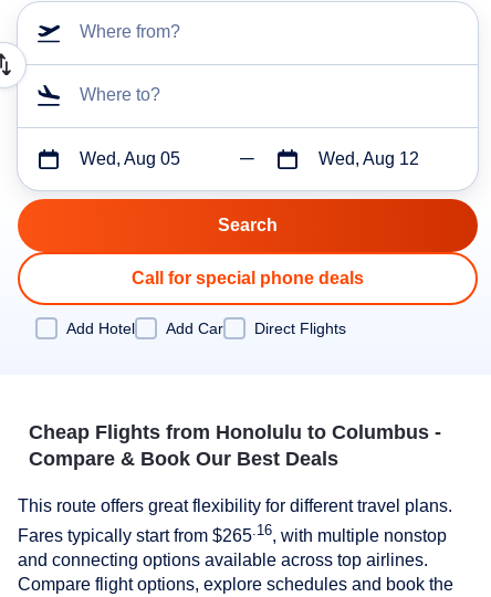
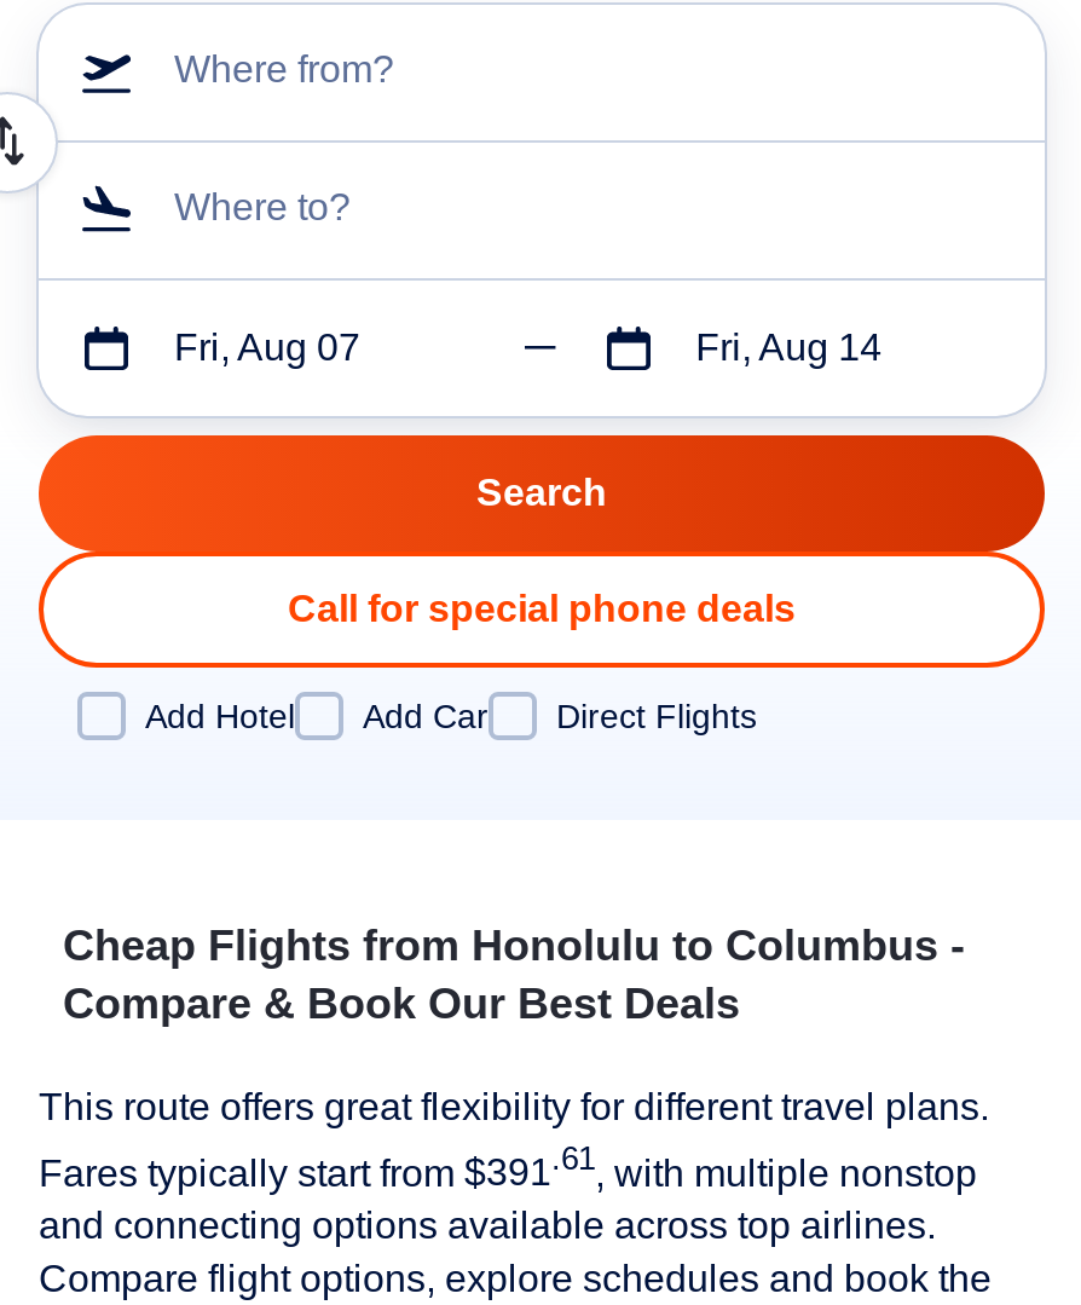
[80,150,180,168] Wed, Aug 05 -> [174,326,360,367] Fri, Aug 07
[318,150,419,168] Wed, Aug 12 -> [696,326,882,367] Fri, Aug 14
[18,522,447,545] Fares typically start from $265.16, with multiple nonstop -> [39,1140,977,1192] Fares typically start from $391.61, with multiple nonstop

